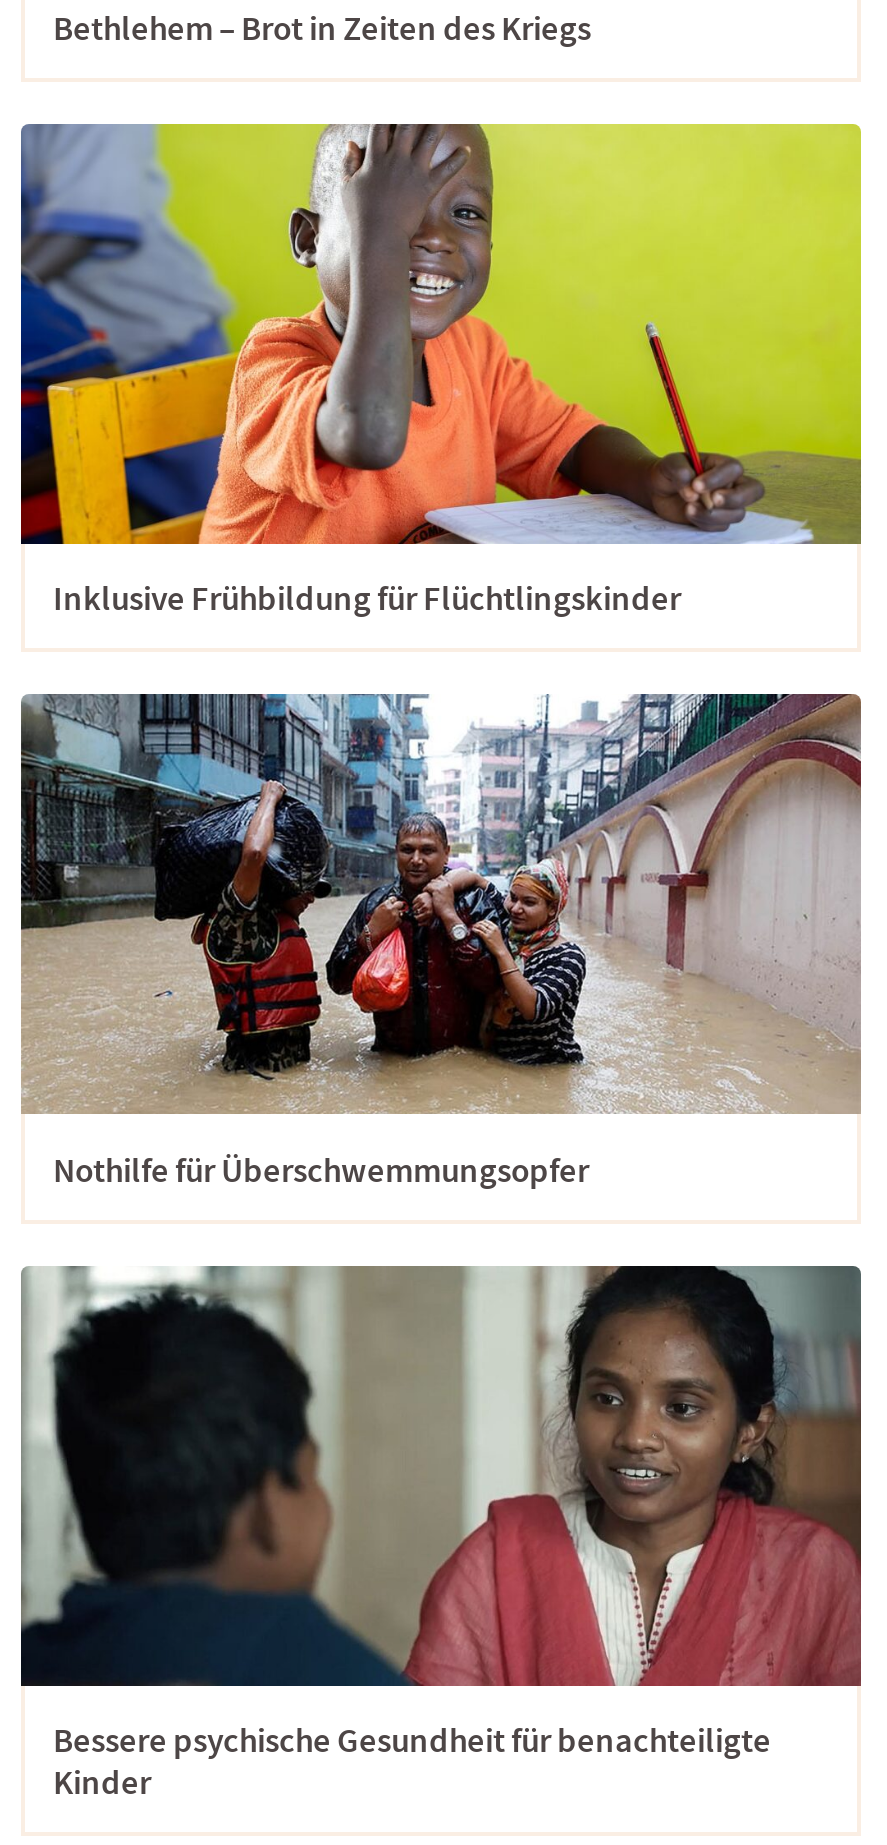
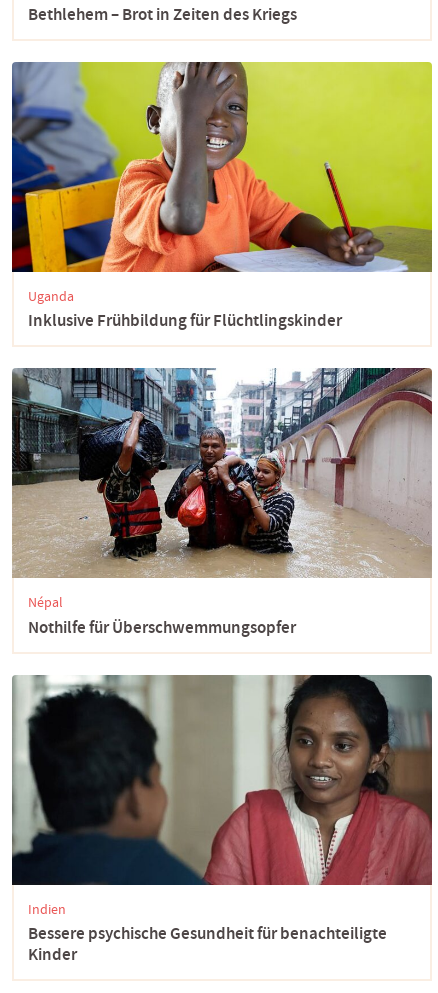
none -> [28,286,74,304] Uganda
none -> [28,593,63,611] Népal
none -> [28,899,66,917] Indien

